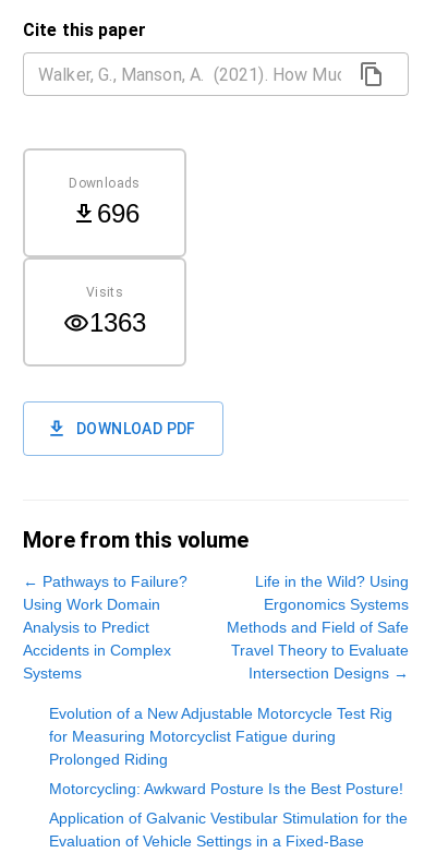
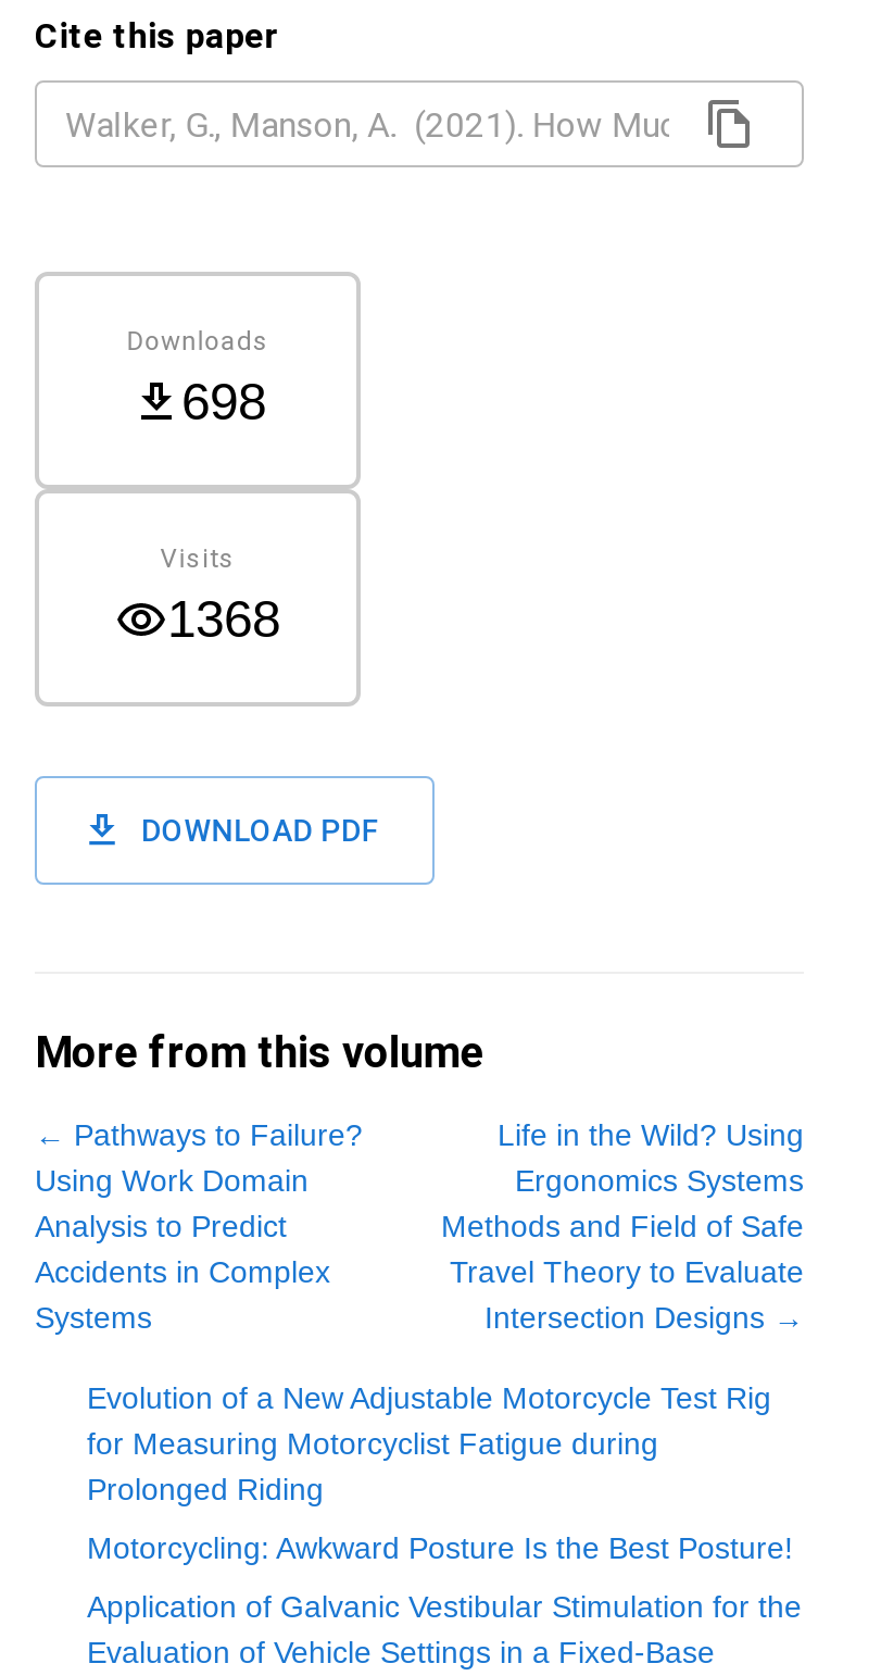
[96,198,139,227] 696 -> [181,371,266,429] 698
[89,307,146,337] 1363 -> [167,588,280,647] 1368

